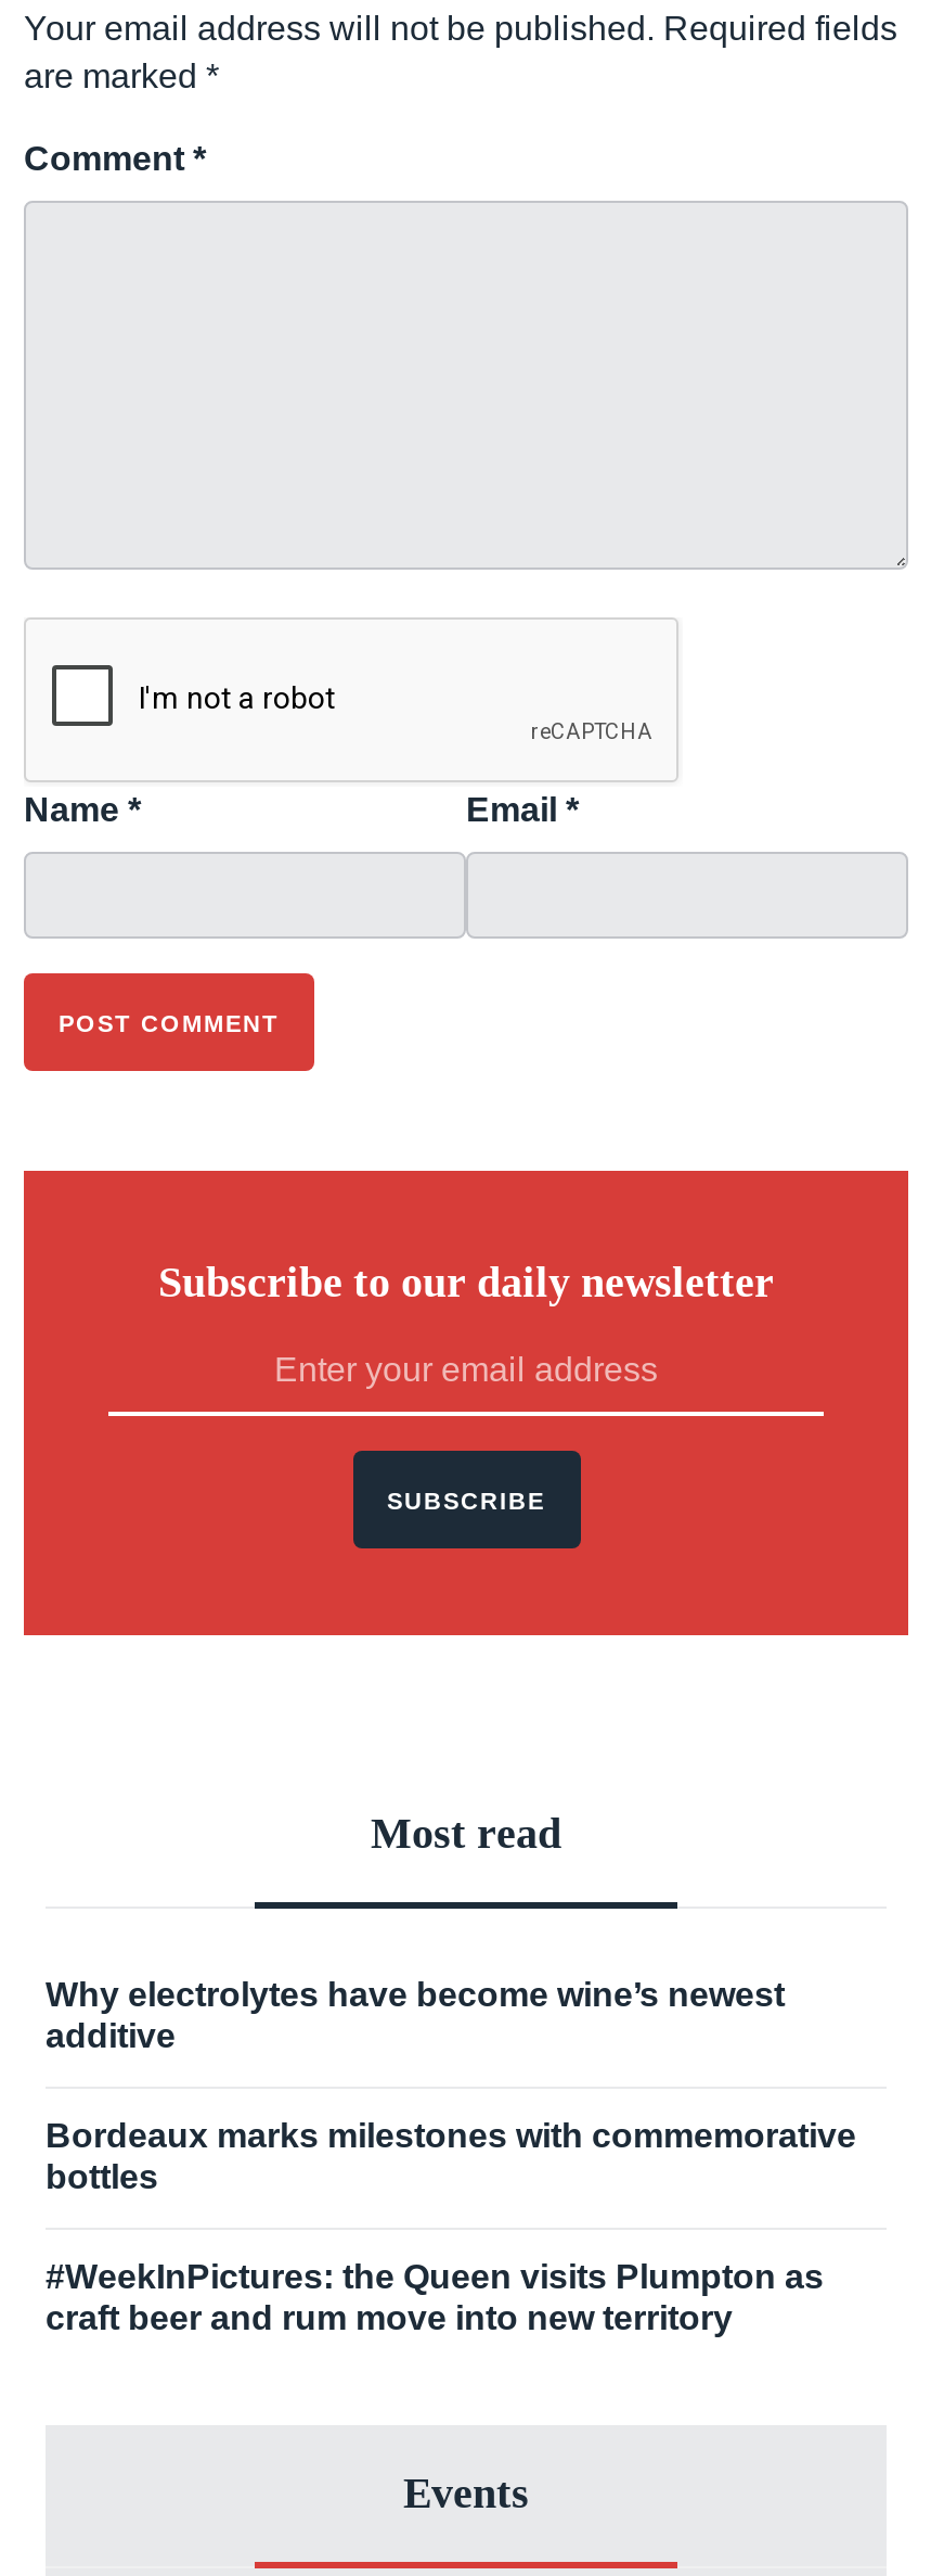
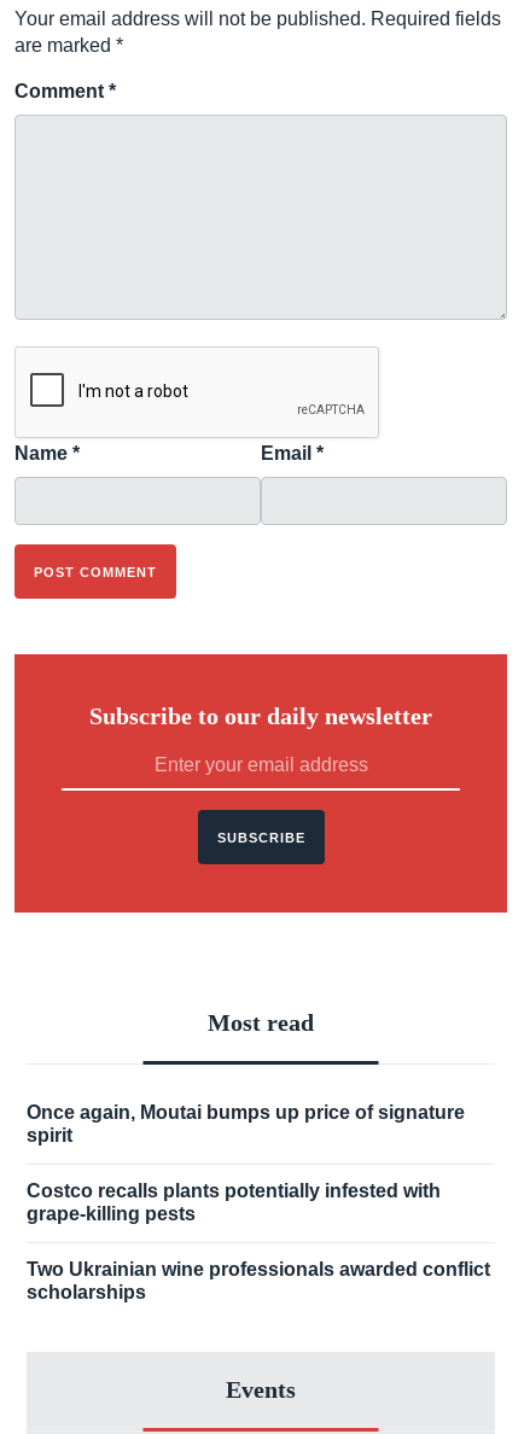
[46,1977,785,2055] Why electrolytes have become wine’s newest | additive -> [27,1102,465,1146] Once again, Moutai bumps up price of signature | spirit
[46,2118,856,2196] Bordeaux marks milestones with commemorative | bottles -> [27,1181,441,1224] Costco recalls plants potentially infested with | grape-killing pests
[46,2259,824,2337] #WeekInPictures: the Queen visits Plumpton as | craft beer and rum move into new territory -> [27,1259,490,1303] Two Ukrainian wine professionals awarded conflict | scholarships

